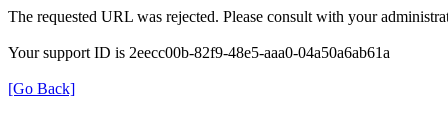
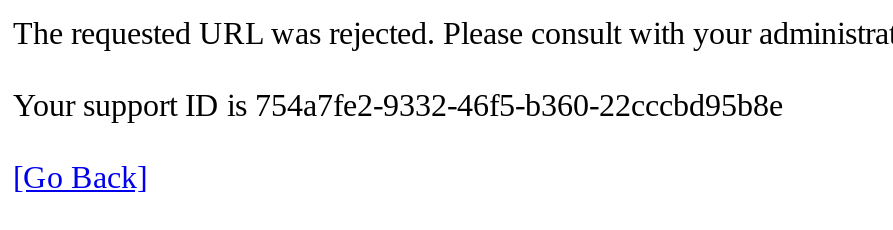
[8,44,390,61] Your support ID is 2eecc00b-82f9-48e5-aaa0-04a50a6ab61a -> [13,88,783,122] Your support ID is 754a7fe2-9332-46f5-b360-22cccbd95b8e

